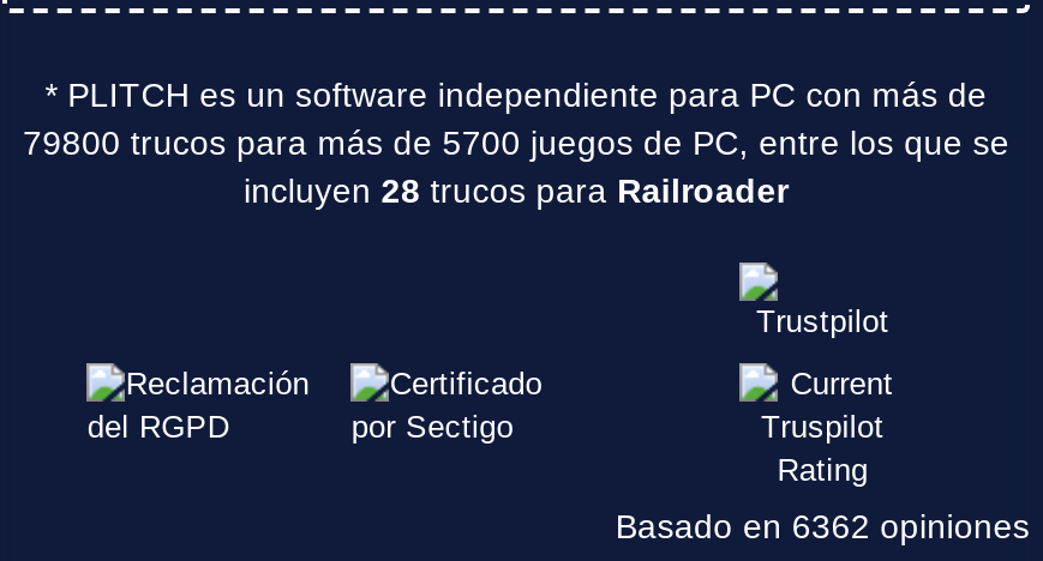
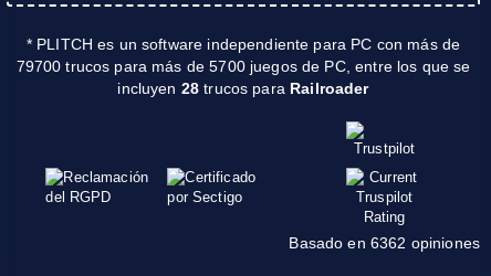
[23,123,1009,161] 79800 trucos para más de 5700 juegos de PC, entre los que se -> [16,57,471,75] 79700 trucos para más de 5700 juegos de PC, entre los que se

